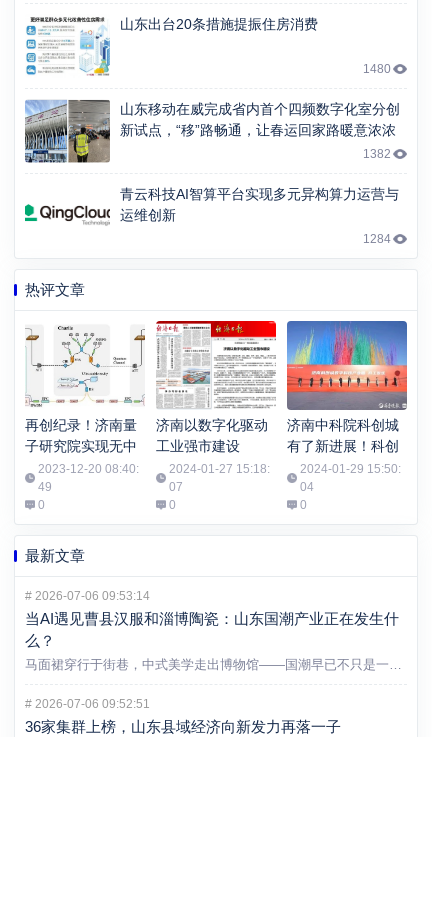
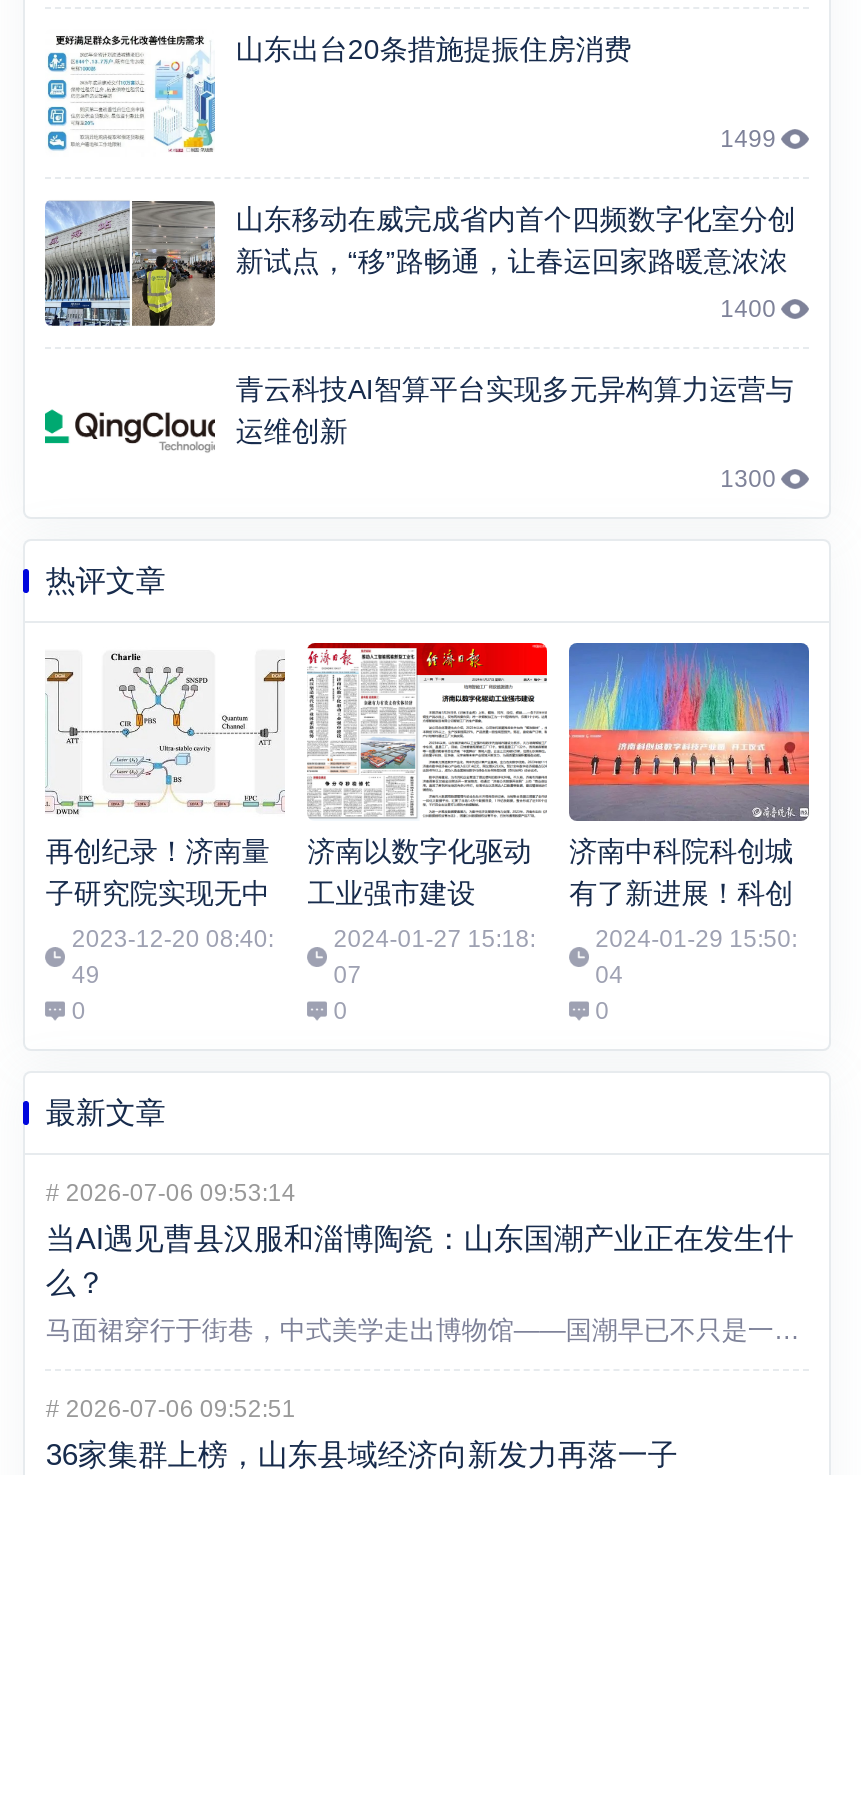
[363,62,391,76] 1480 -> [720,126,776,154] 1499
[363,147,391,161] 1382 -> [720,295,776,323] 1400
[363,232,391,246] 1284 -> [720,465,776,493] 1300

